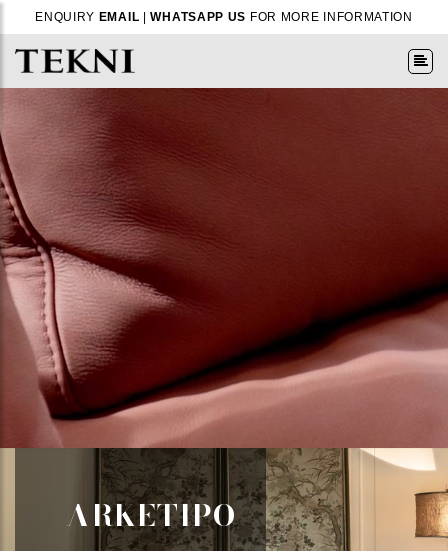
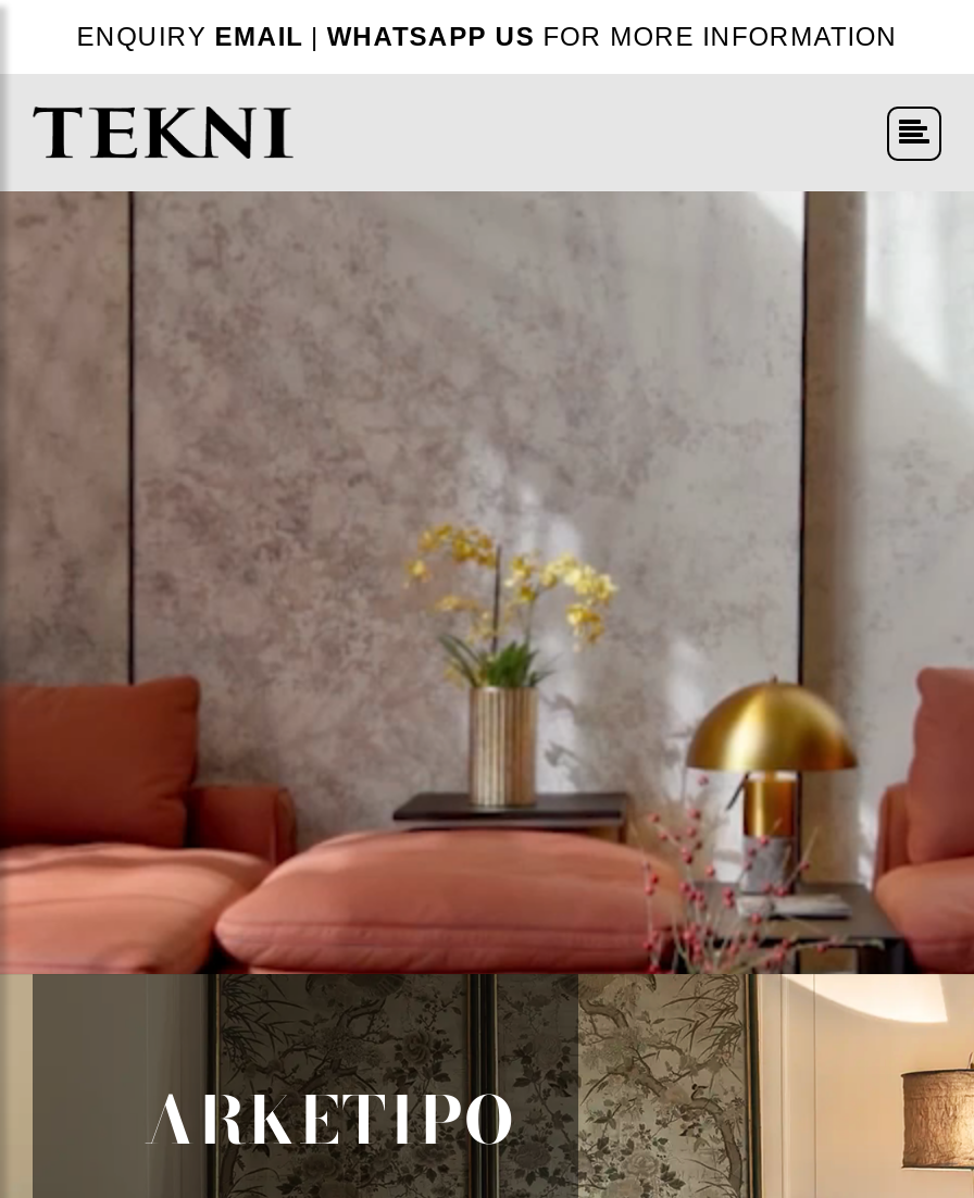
[3,87,445,449] [image] -> [7,191,967,976] [image]

